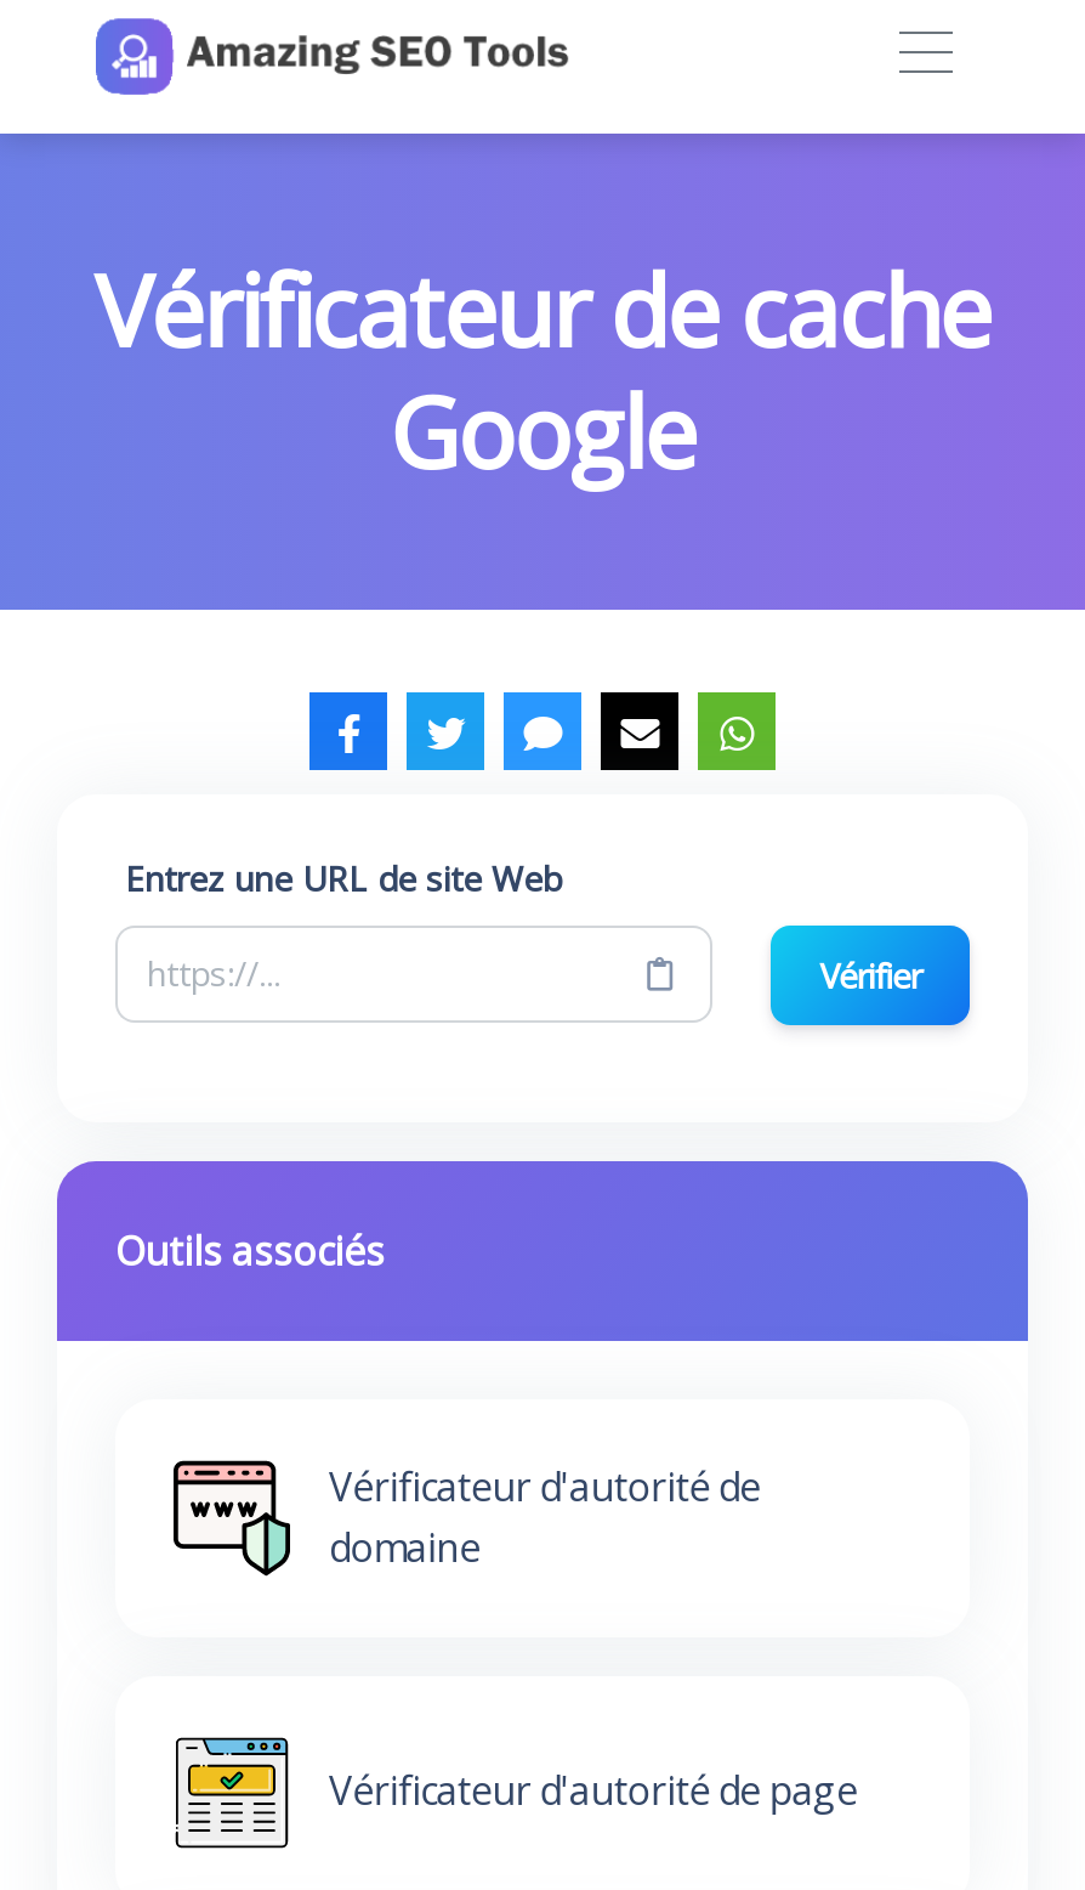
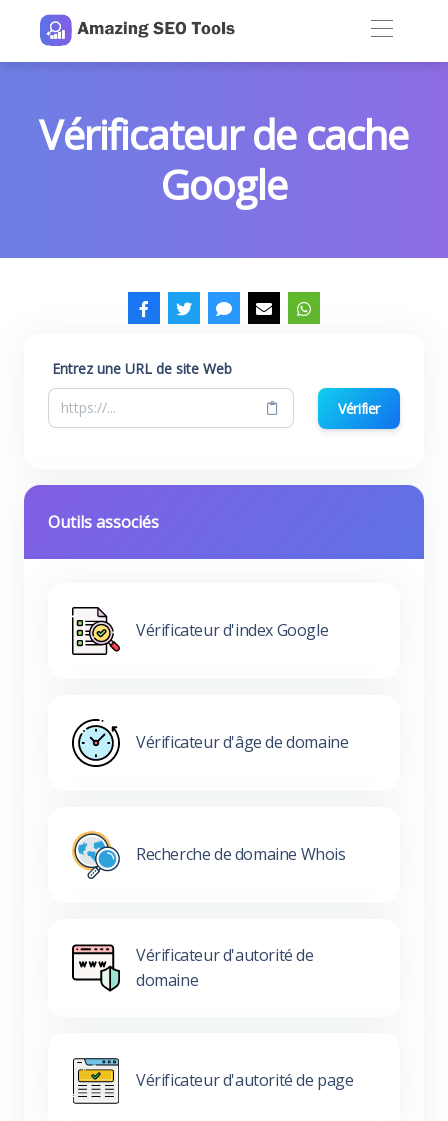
none -> [71,607,328,656] [image] | Vérificateur d'index Google
none -> [71,830,346,880] [image] | Recherche de domaine Whois
none -> [72,718,348,767] [image] | Vérificateur d'âge de domaine

